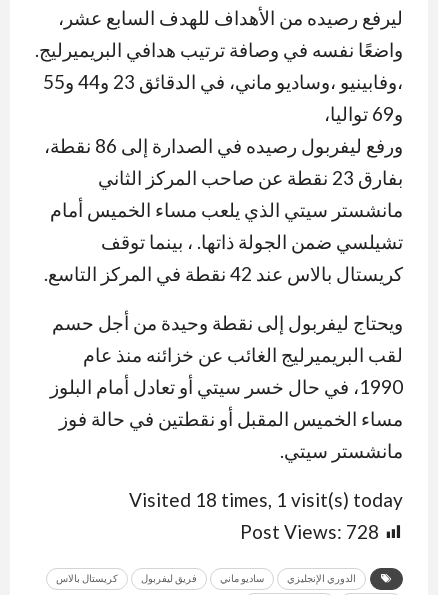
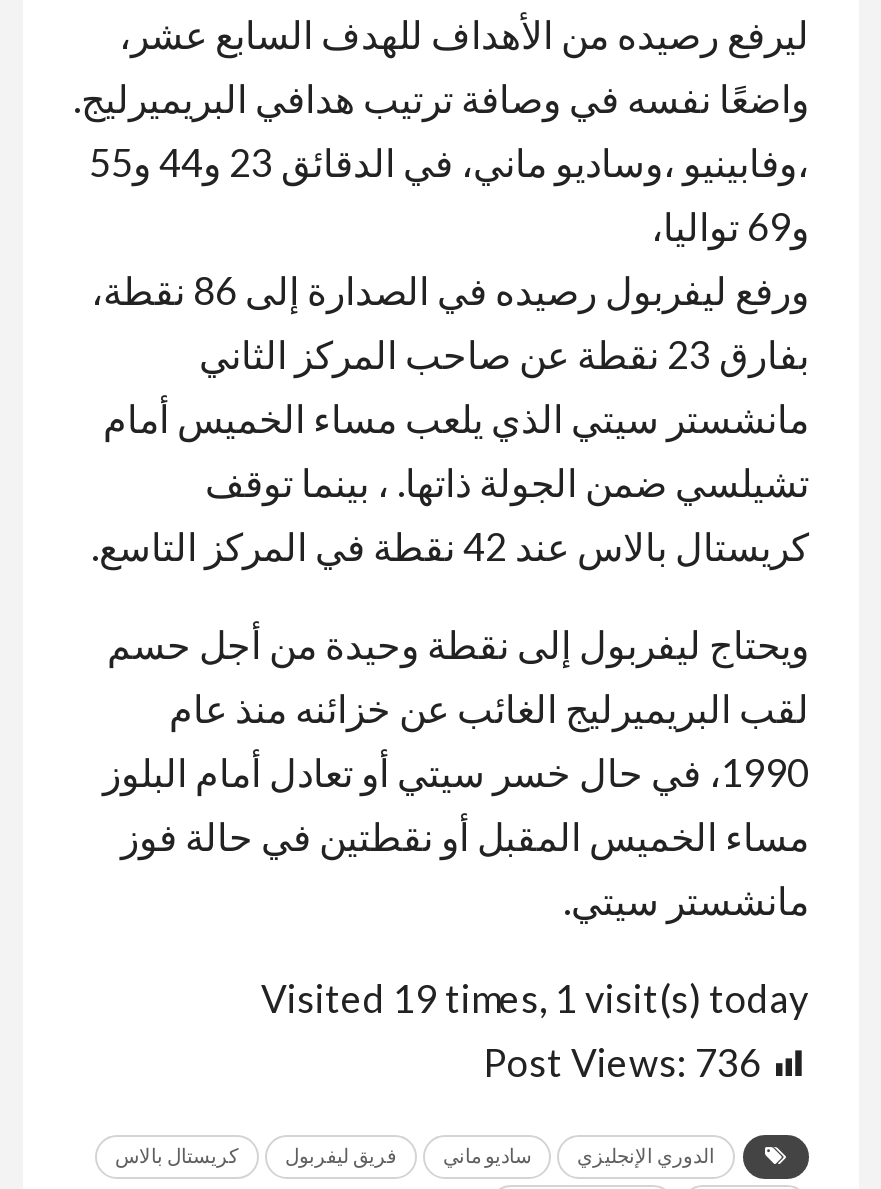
[129,487,403,510] Visited 18 times, 1 visit(s) today -> [261,974,809,1020] Visited 19 times, 1 visit(s) today
[240,519,379,542] Post Views: 728 -> [483,1038,761,1084] Post Views: 736

